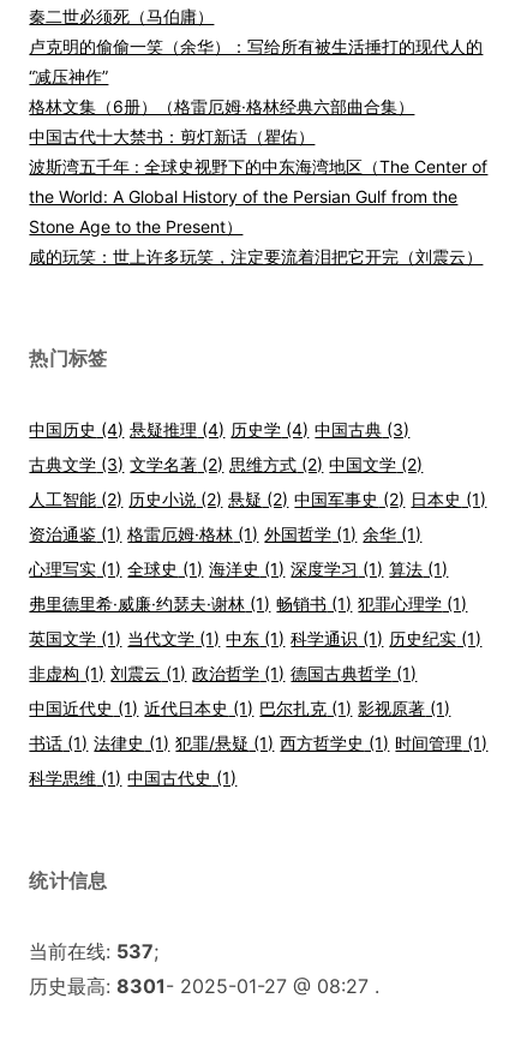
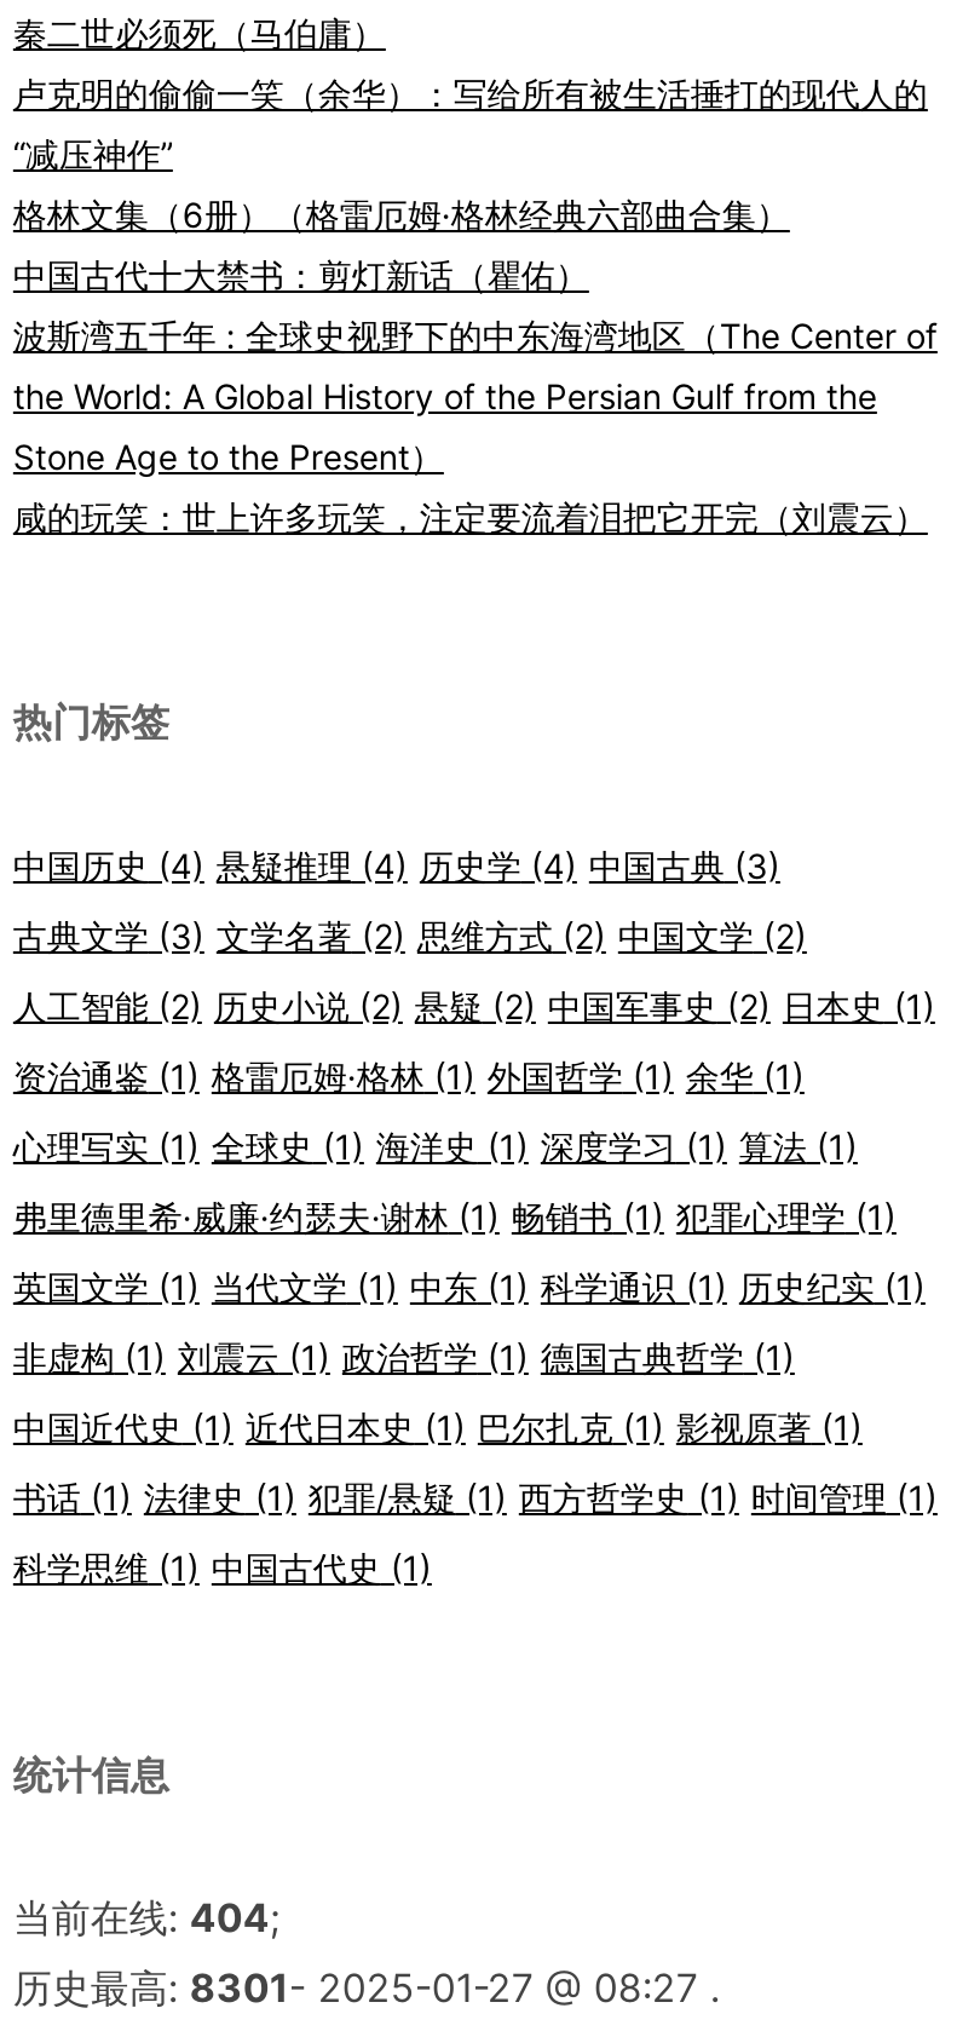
[29,939,159,963] 当前在线: 537; -> [13,1893,279,1941] 当前在线: 404;

